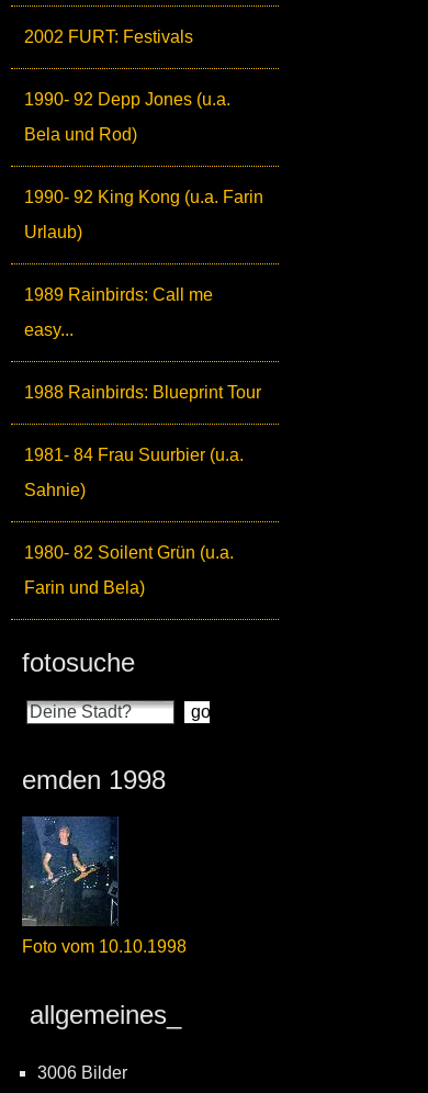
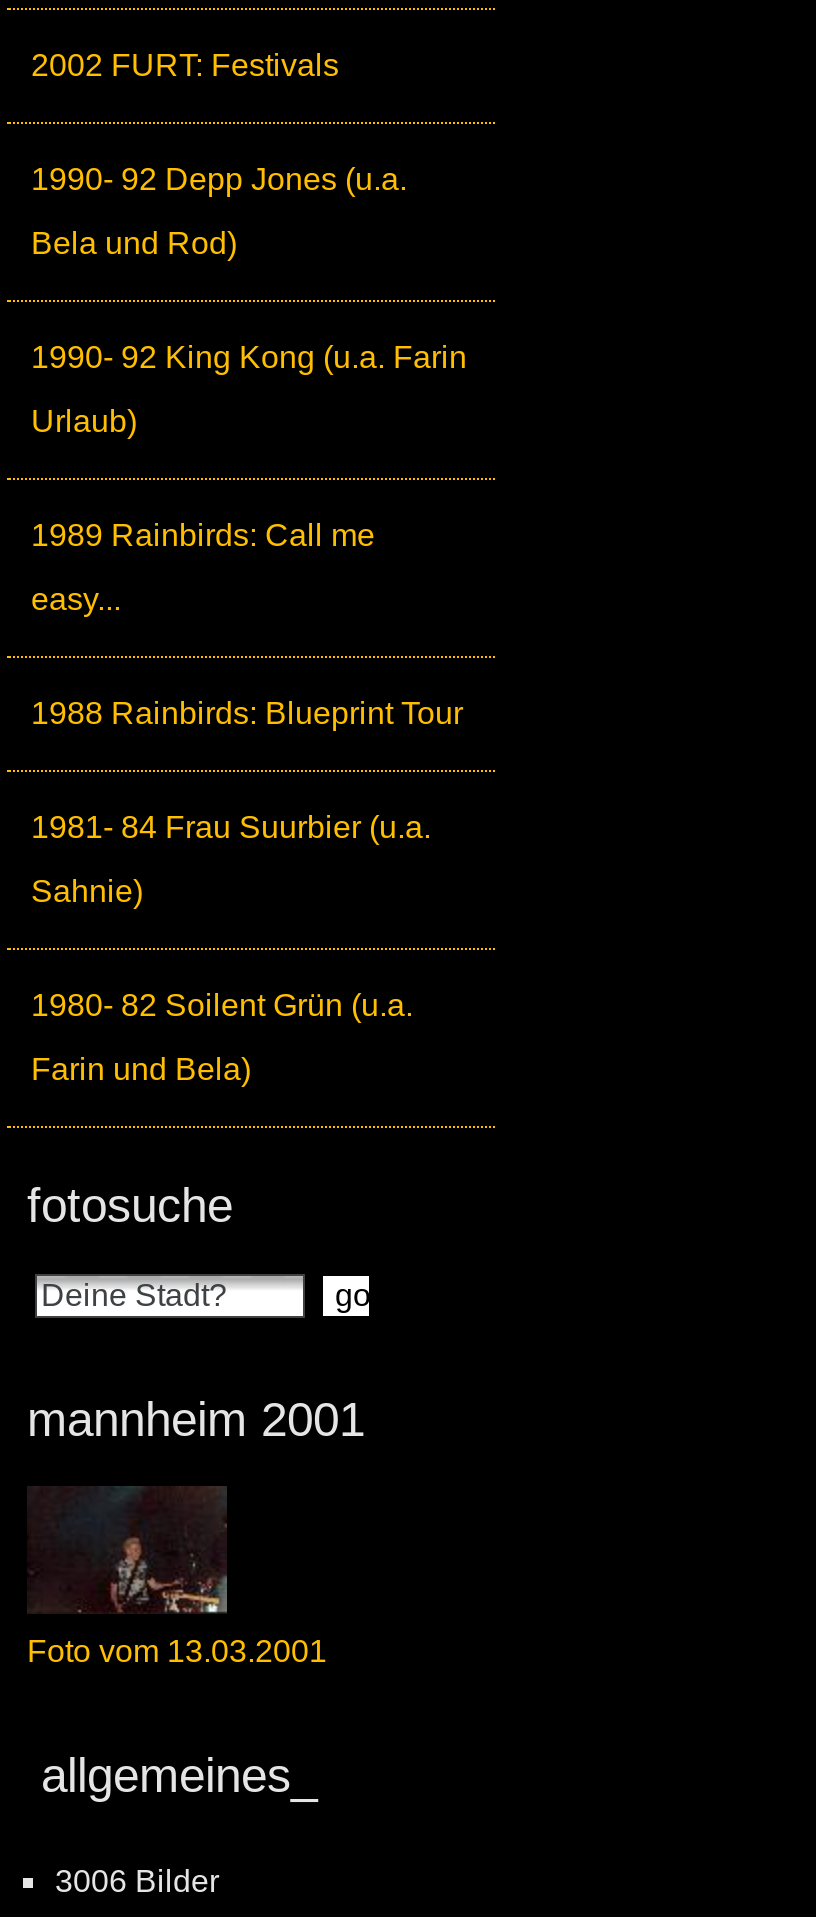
[22,765,166,795] emden 1998 -> [27,1392,365,1446] mannheim 2001
[22,843,131,890] [image] -> [29,1486,229,1616] [image]
[22,937,187,956] Foto vom 10.10.1998 -> [27,1634,327,1668] Foto vom 13.03.2001

